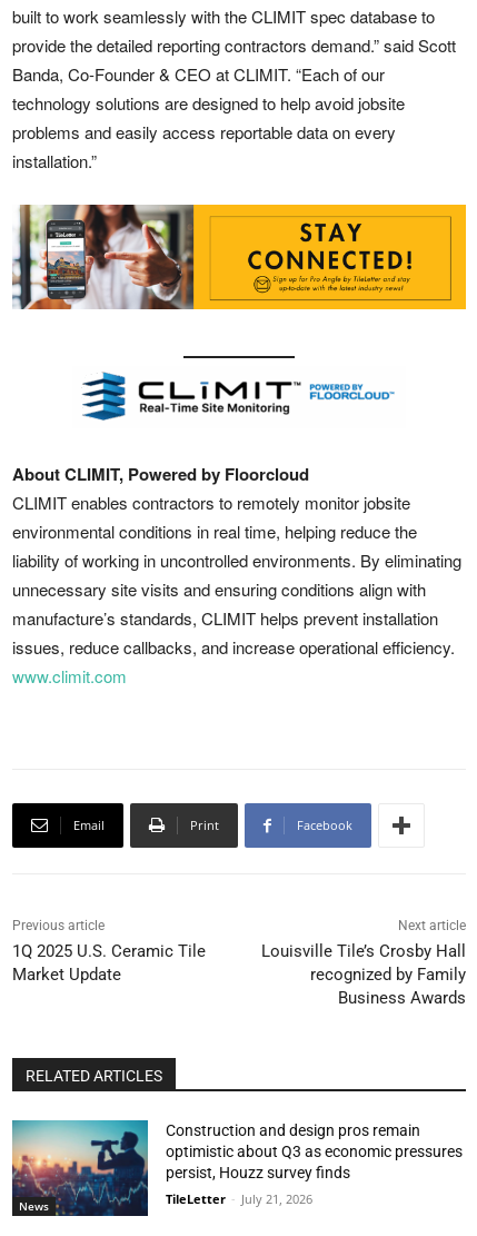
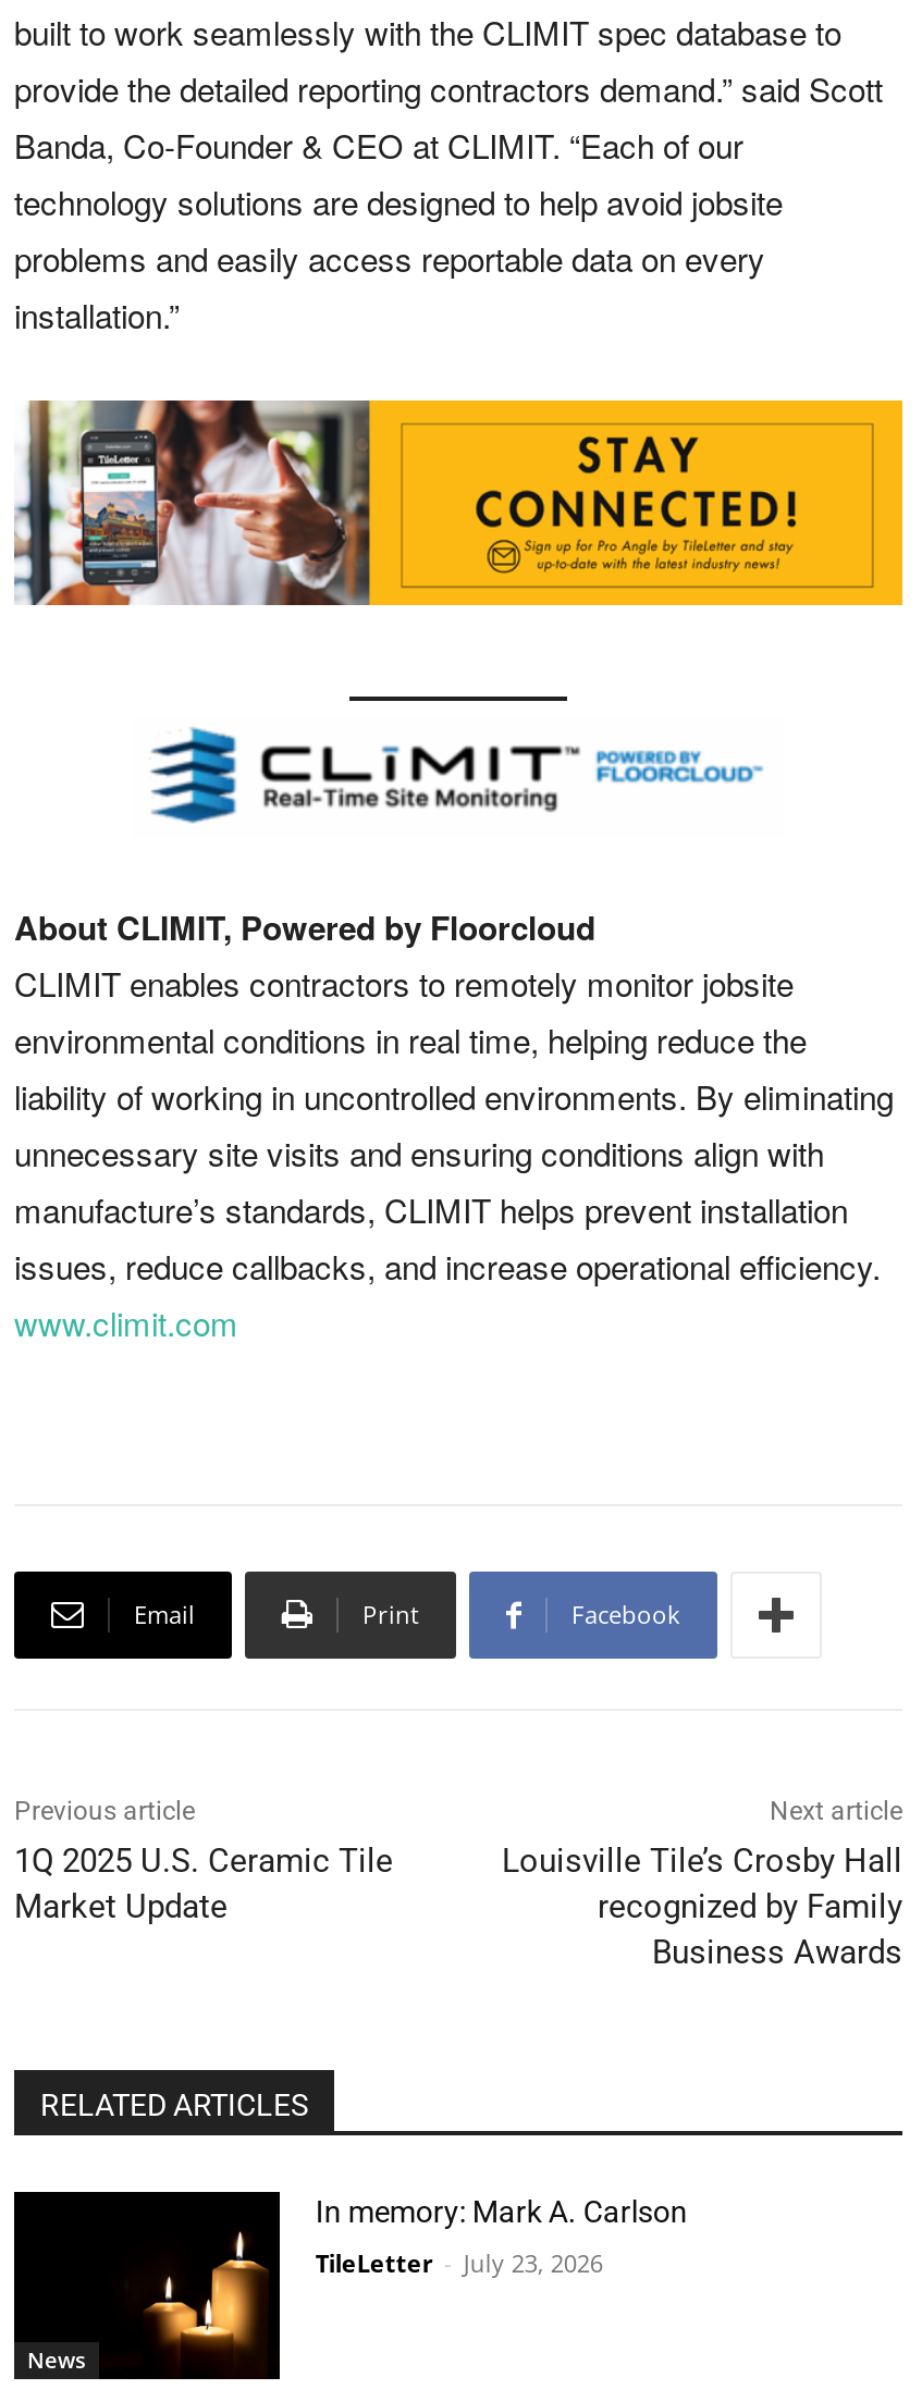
[11,1119,463,1217] [image] | Construction and design pros remain | optimistic about Q3 as economic pressures | persist, Houzz survey finds -> [12,2190,688,2381] [image] | In memory: Mark A. Carlson
[166,1191,313,1208] TileLetter - July 21, 2026 -> [315,2247,603,2280] TileLetter - July 23, 2026

